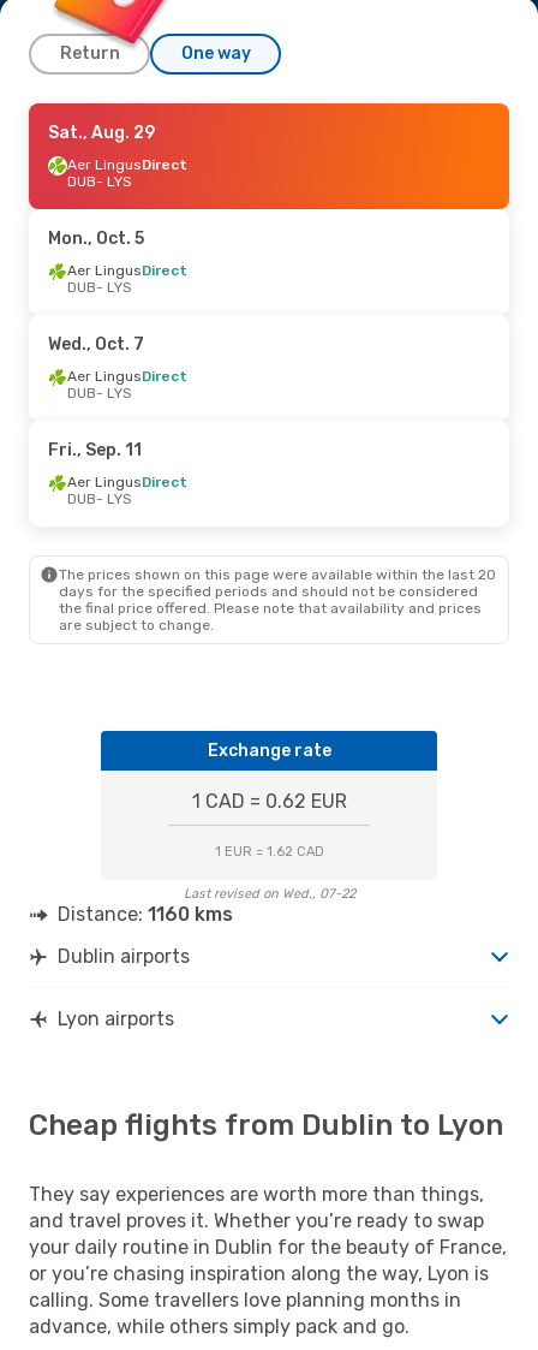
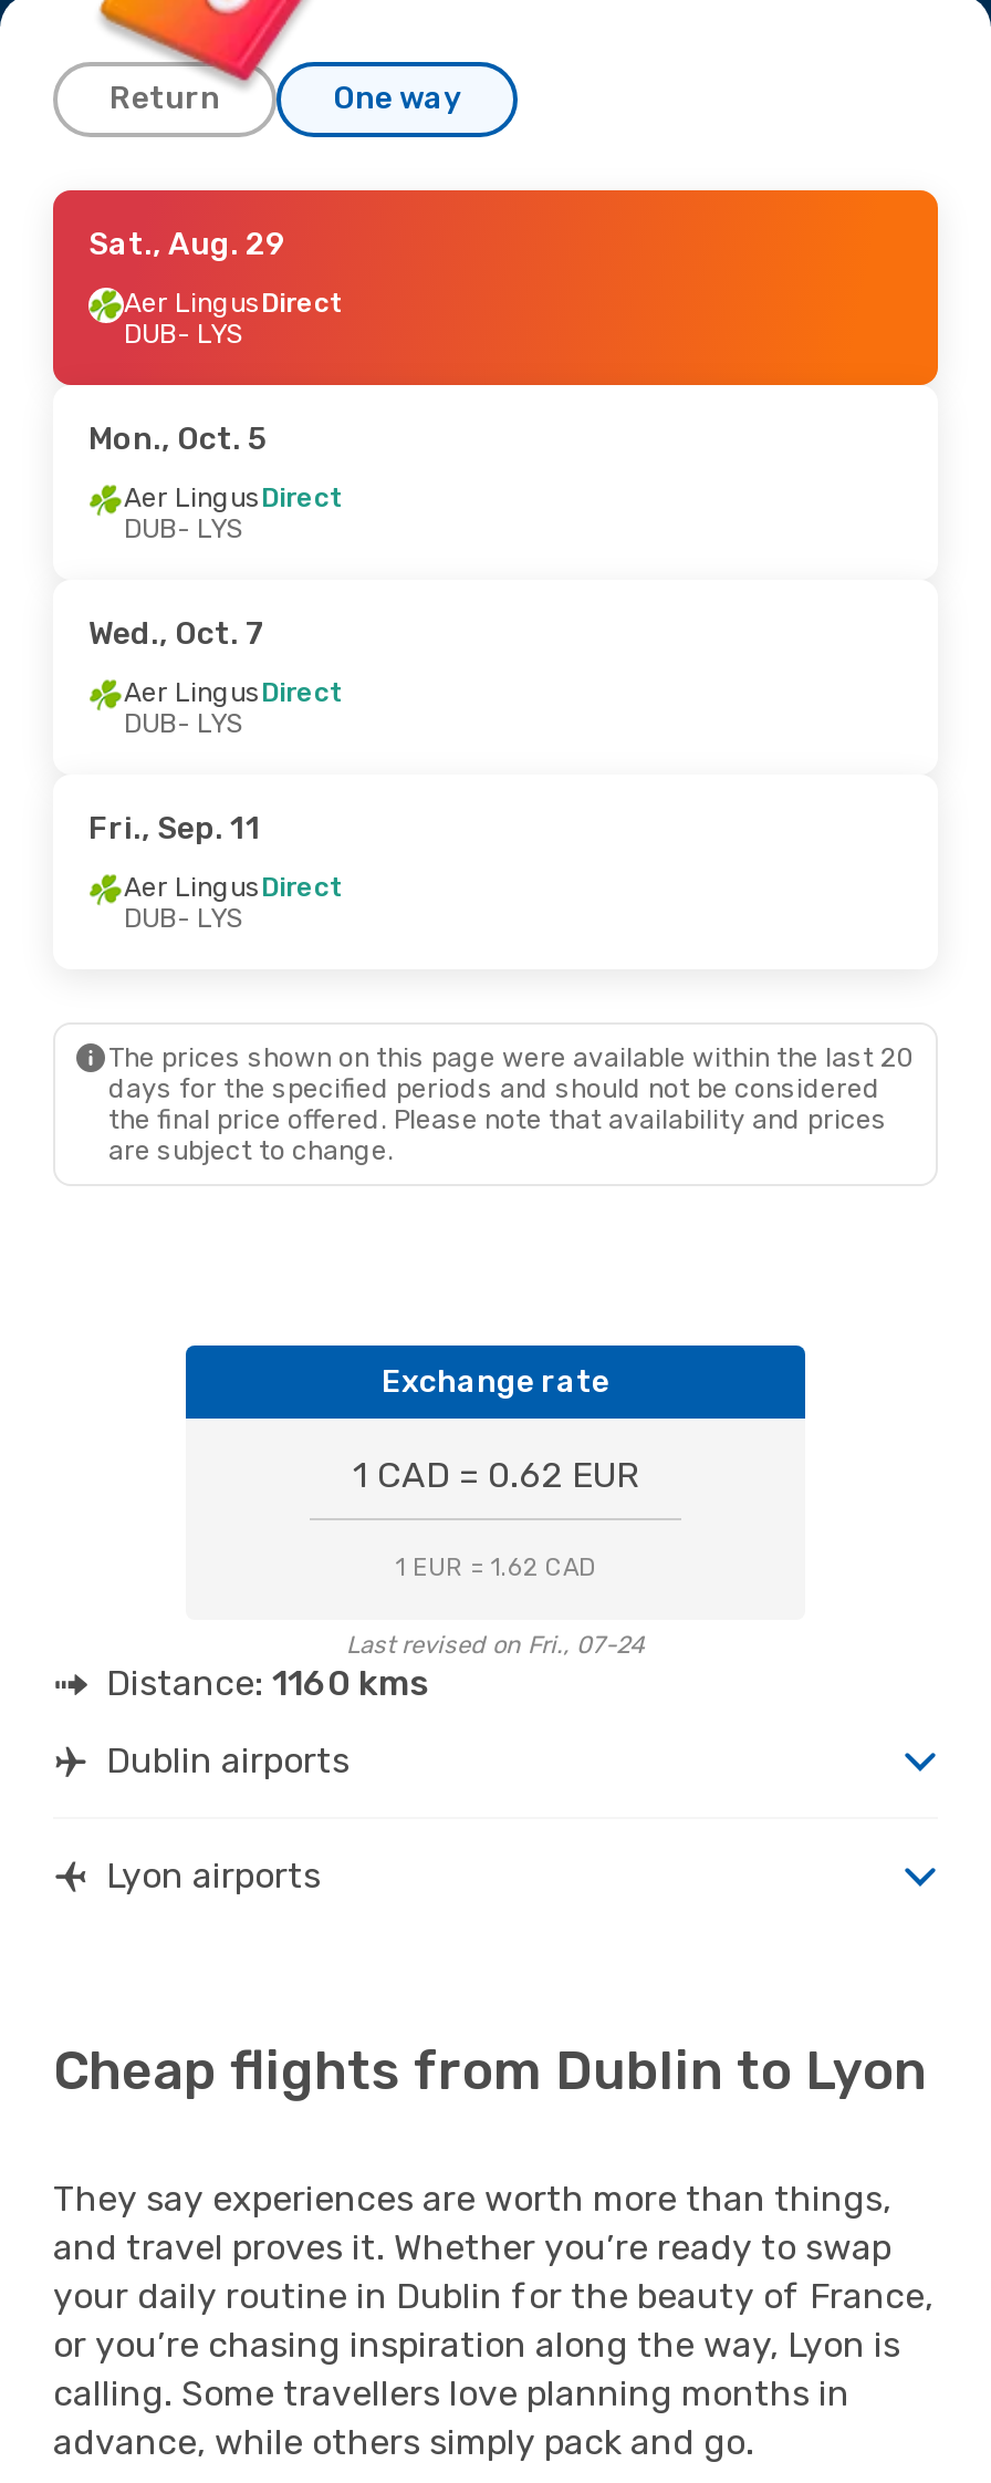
[183,886,355,901] Last revised on Wed., 07-22 -> [346,1631,645,1659] Last revised on Fri., 07-24

